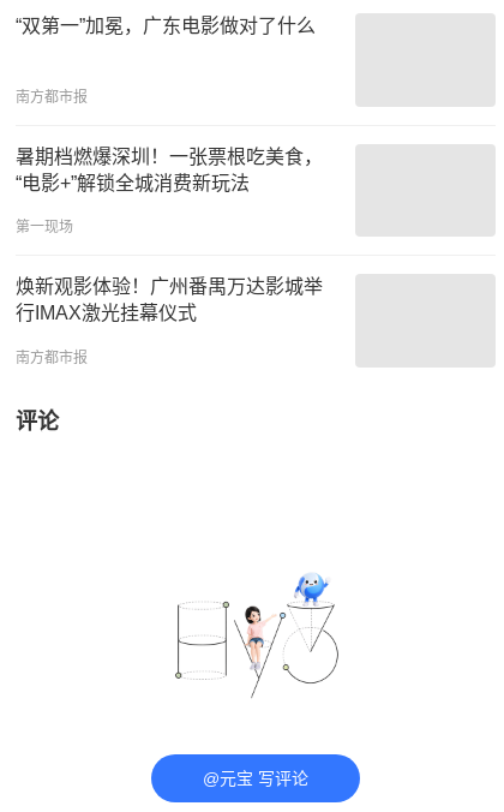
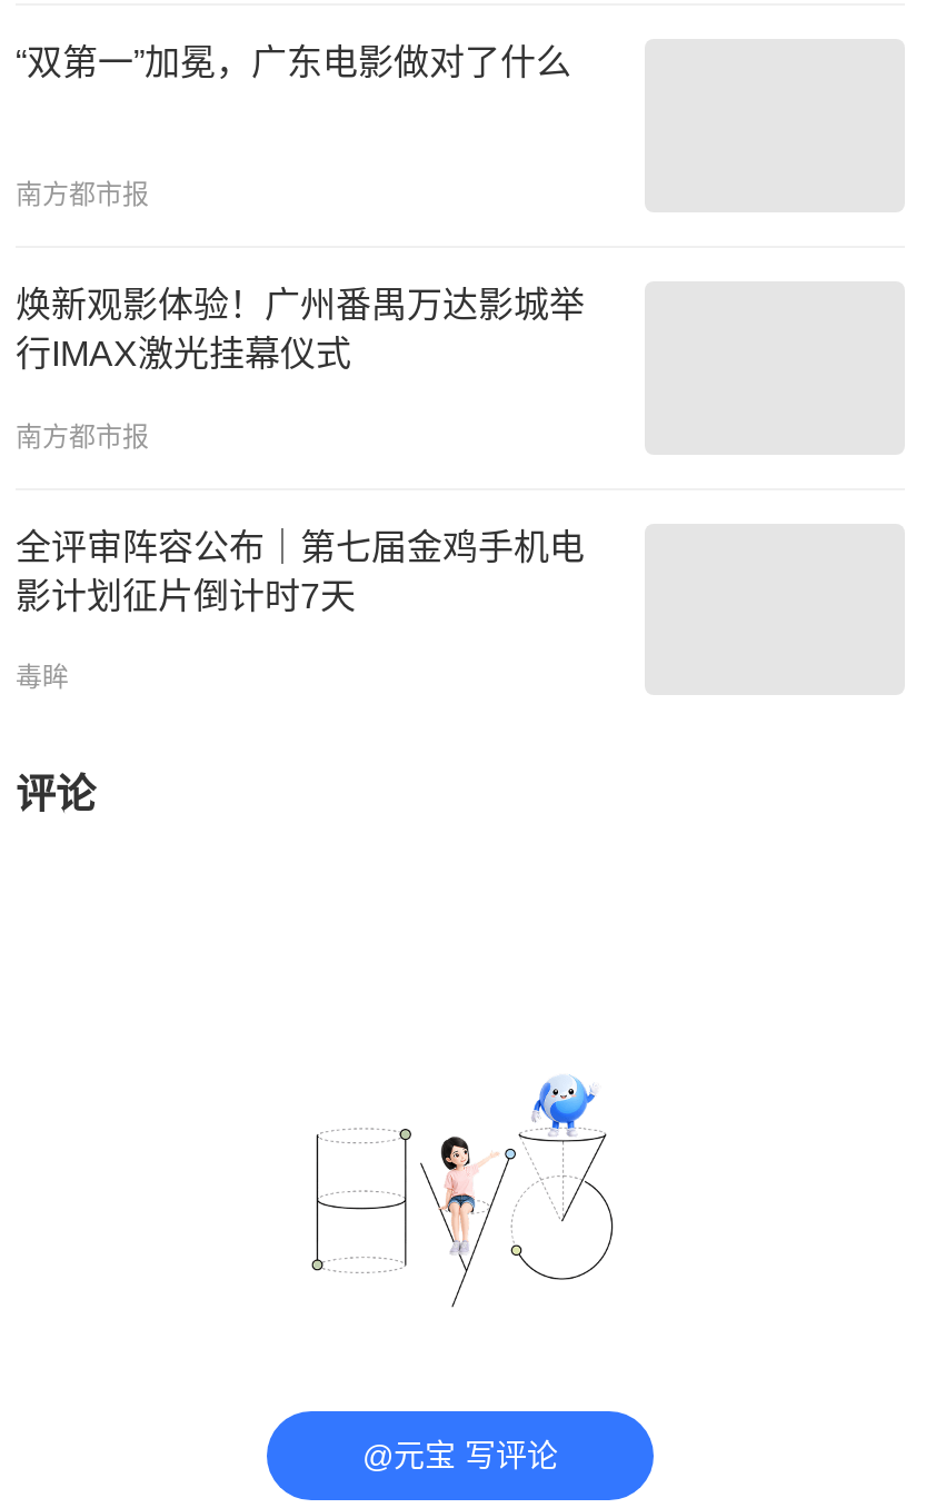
[16,146,323,236] 暑期档燃爆深圳！一张票根吃美食， | “电影+”解锁全城消费新玩法 | 第一现场 -> none
moved [16,277,323,366] -> [16,285,585,451]: 焕新观影体验！广州番禺万达影城举 | 行IMAX激光挂幕仪式 | 南方都市报
none -> [16,527,585,693] 全评审阵容公布｜第七届金鸡手机电 | 影计划征片倒计时7天 | 毒眸

